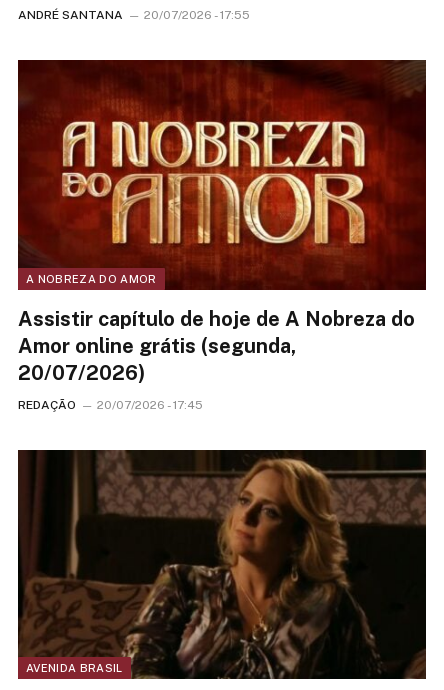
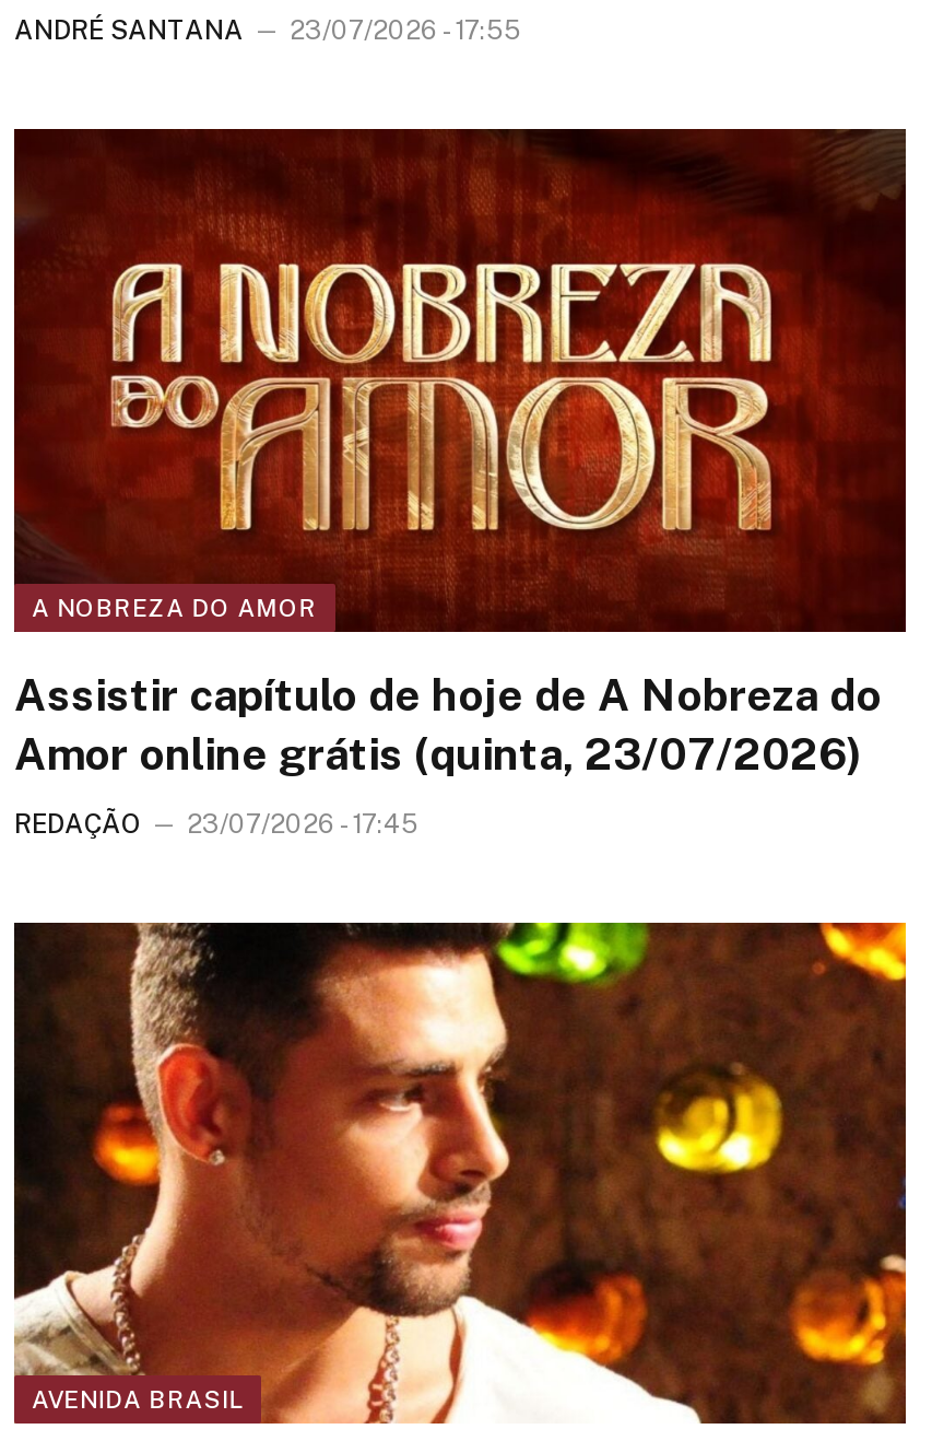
[18,8,250,22] ANDRÉ SANTANA 20/07/2026 - 17:55 -> [14,15,521,46] ANDRÉ SANTANA 23/07/2026 - 17:55
[18,333,296,384] Amor online grátis (segunda, | 20/07/2026) -> [14,727,862,780] Amor online grátis (quinta, 23/07/2026)
[18,397,203,411] REDAÇÃO 20/07/2026 - 17:45 -> [14,808,418,839] REDAÇÃO 23/07/2026 - 17:45
[17,449,427,680] [image] -> [14,921,908,1426] [image]

